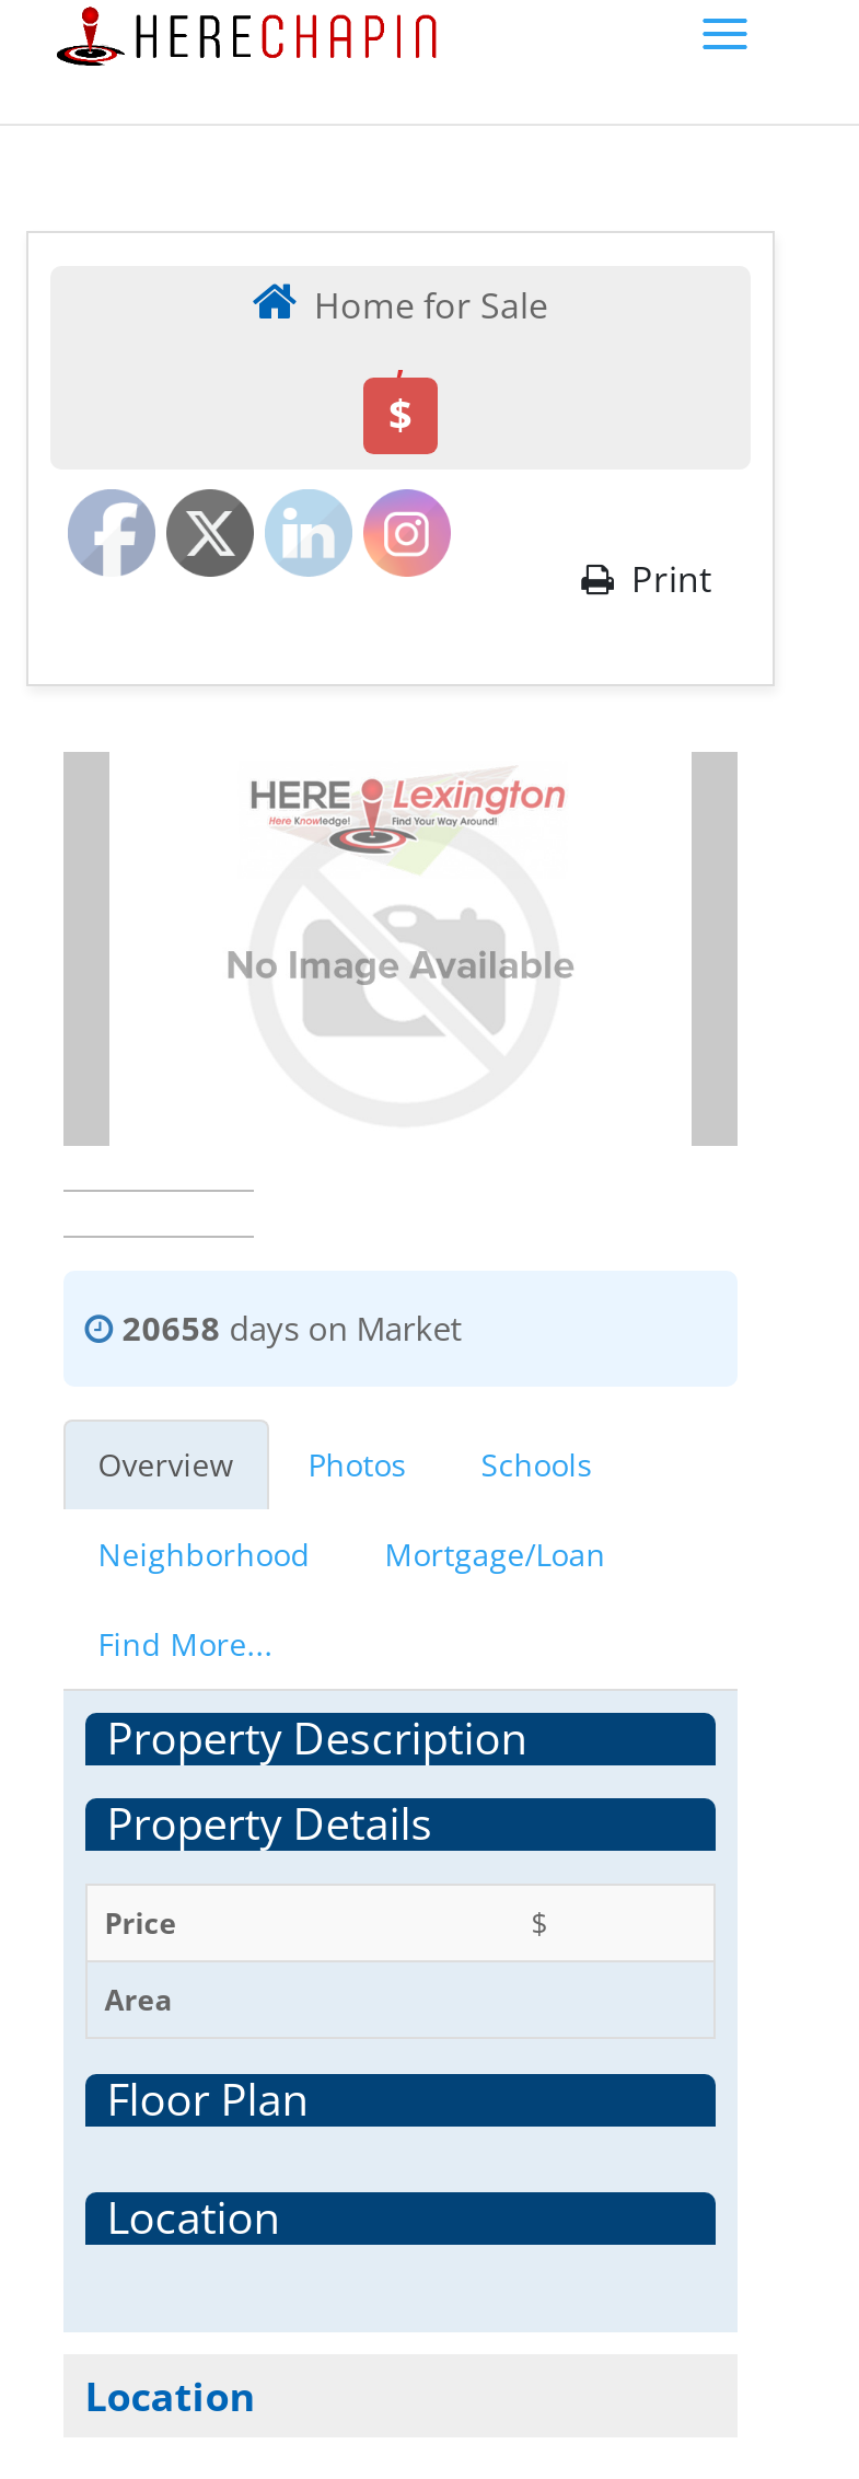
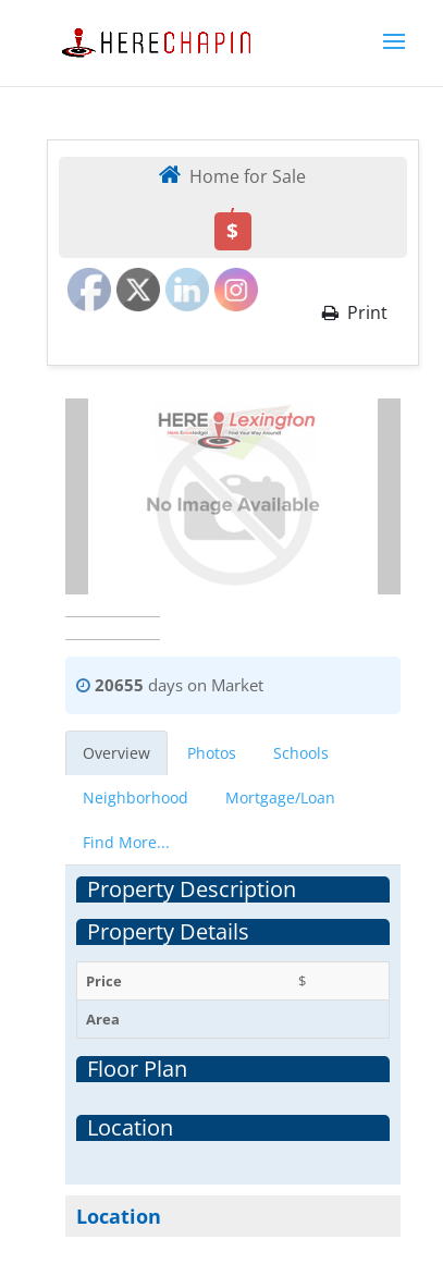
[122,1306,461,1349] 20658 days on Market -> [94,674,263,696] 20655 days on Market

